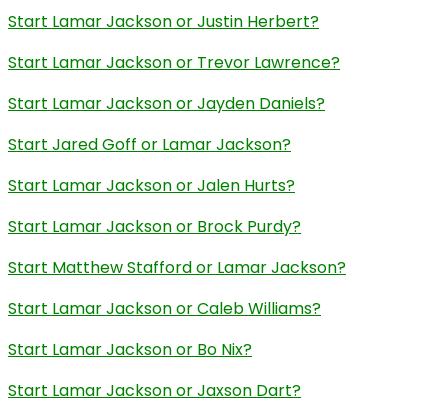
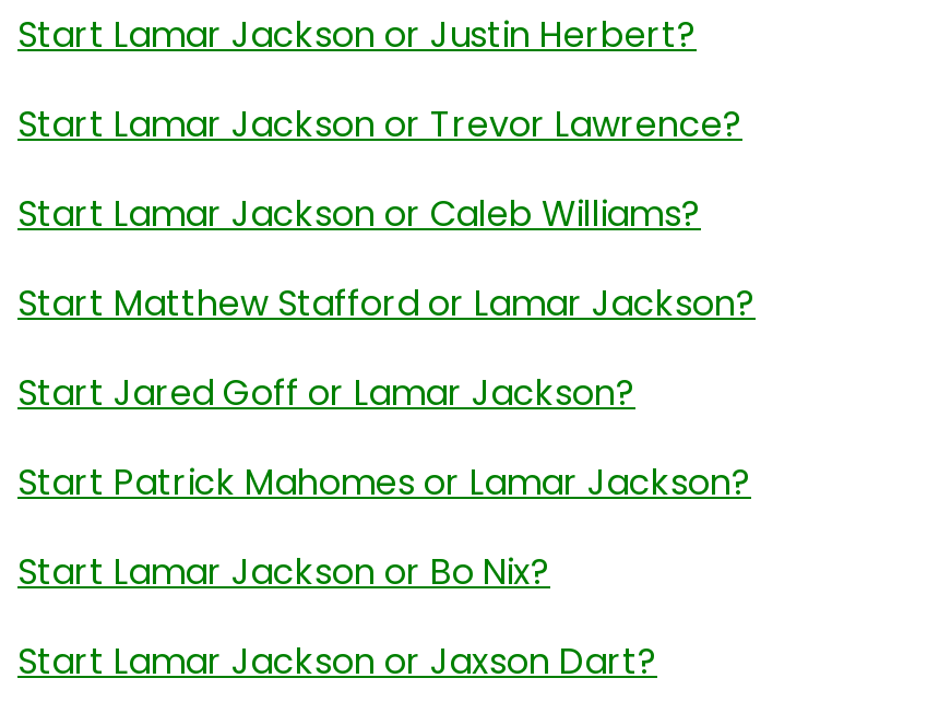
[8,92,325,115] Start Lamar Jackson or Jayden Daniels? -> none
moved [8,133,291,156] -> [17,368,635,418]: Start Jared Goff or Lamar Jackson?
[8,174,301,238] Start Lamar Jackson or Jalen Hurts? | Start Lamar Jackson or Brock Purdy? -> [17,457,751,507] Start Patrick Mahomes or Lamar Jackson?
moved [8,256,346,320] -> [17,189,756,328]: Start Matthew Stafford or Lamar Jackson? | Start Lamar Jackson or Caleb Williams?

